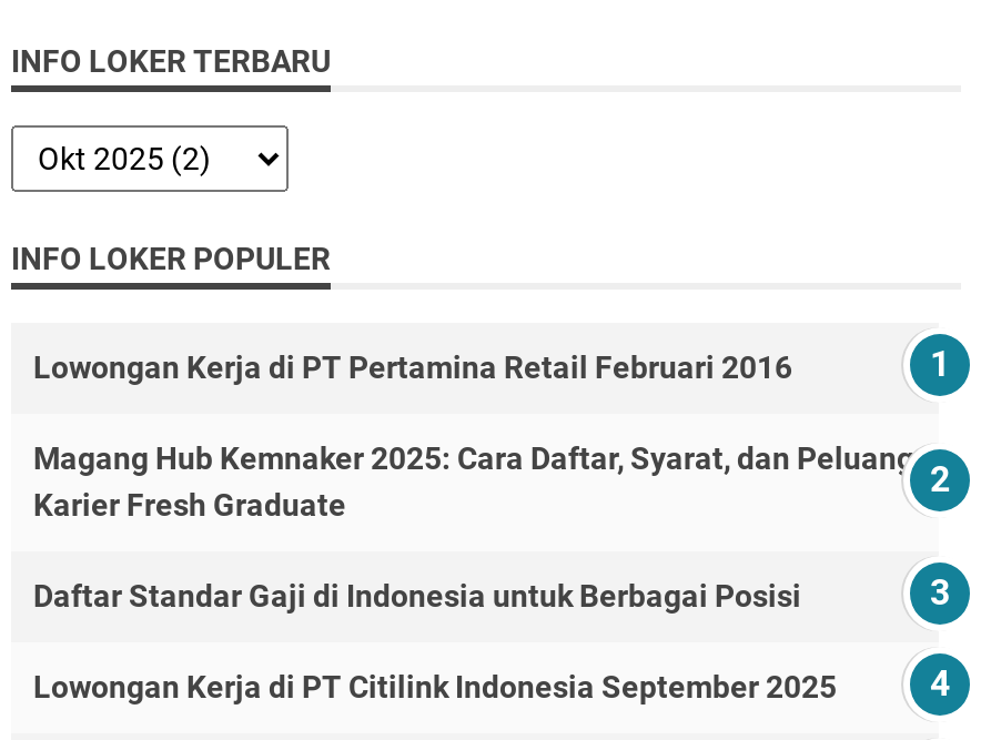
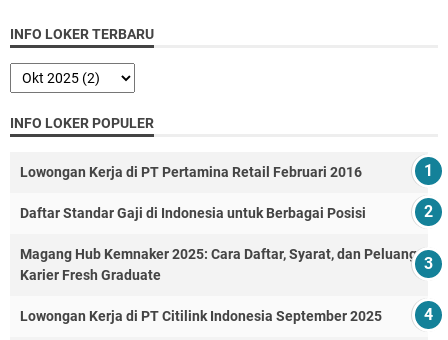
moved [33,440,914,522] -> [20,246,417,283]: Magang Hub Kemnaker 2025: Cara Daftar, Syarat, dan Peluang | Karier Fresh Graduate
moved [33,578,801,613] -> [20,205,366,221]: Daftar Standar Gaji di Indonesia untuk Berbagai Posisi

